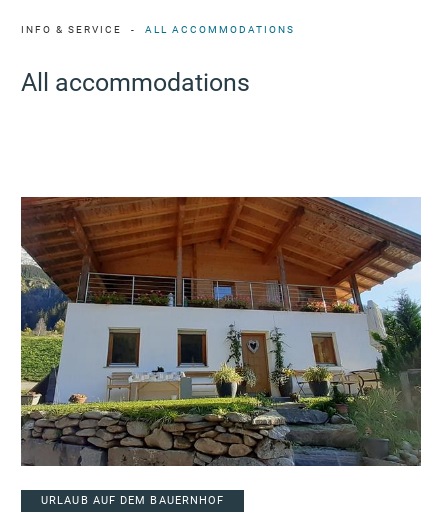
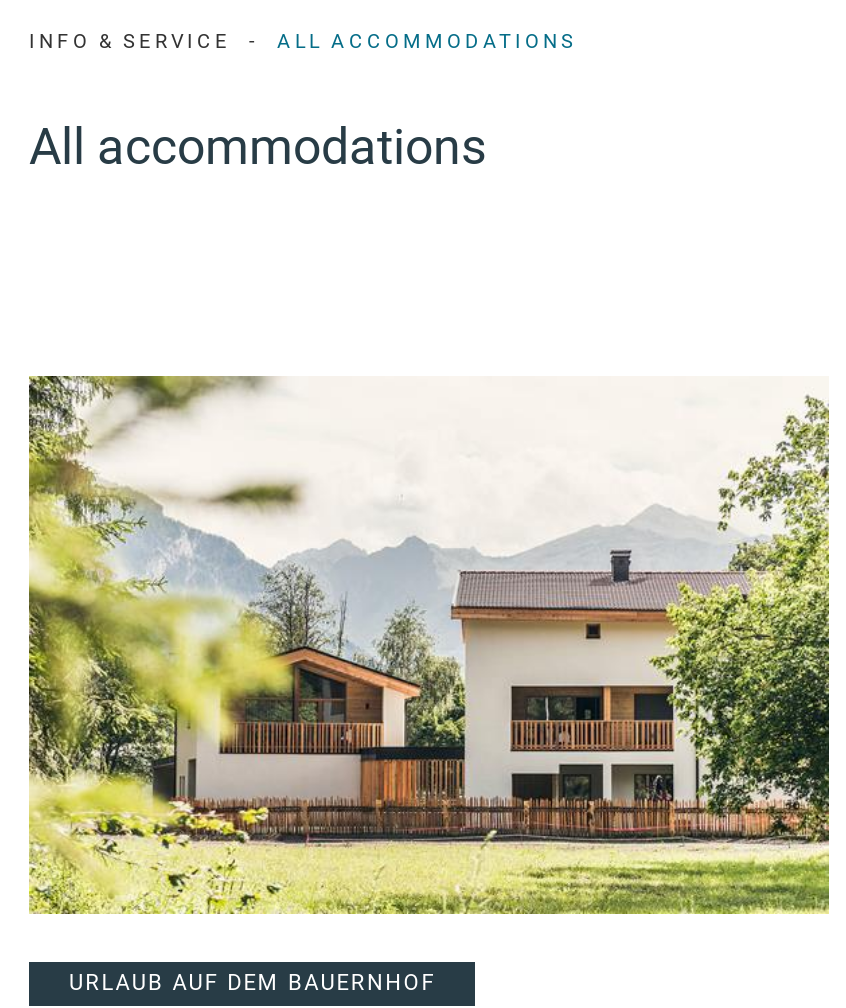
[20,196,422,467] [image] -> [27,374,831,916] [image]

